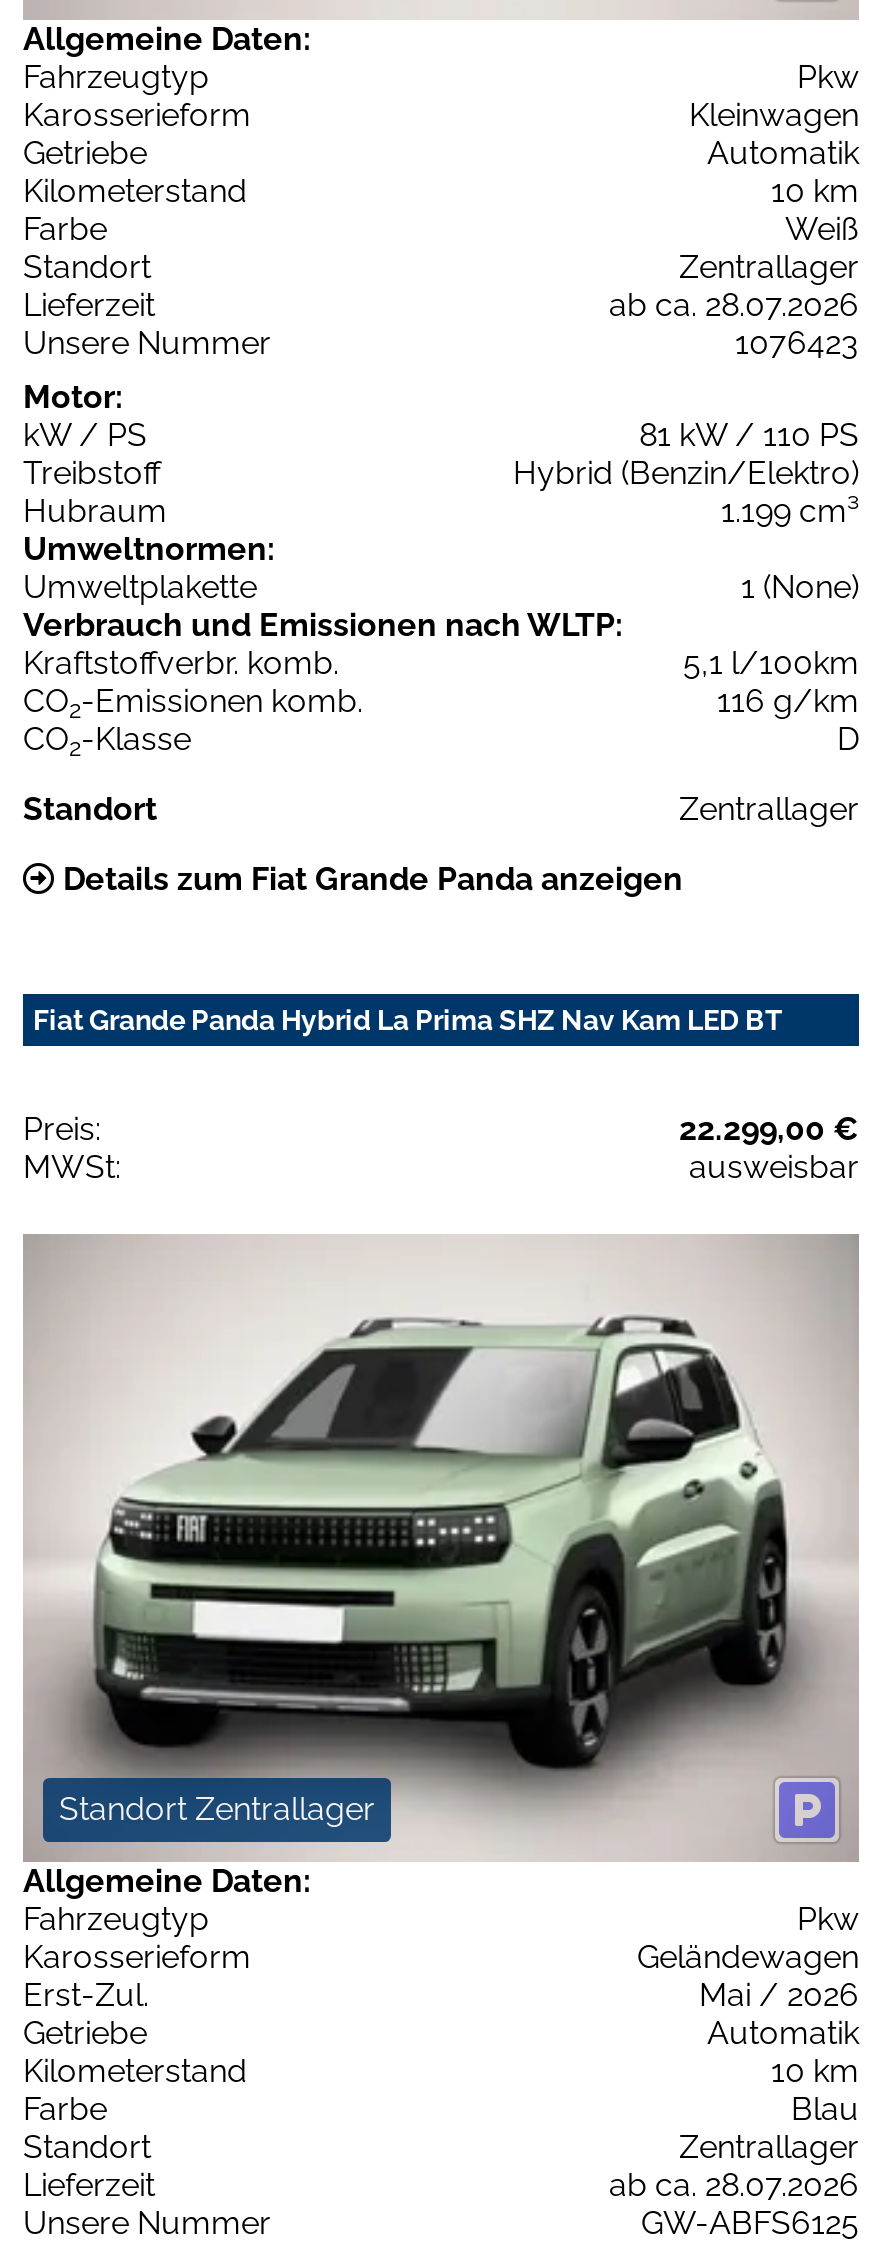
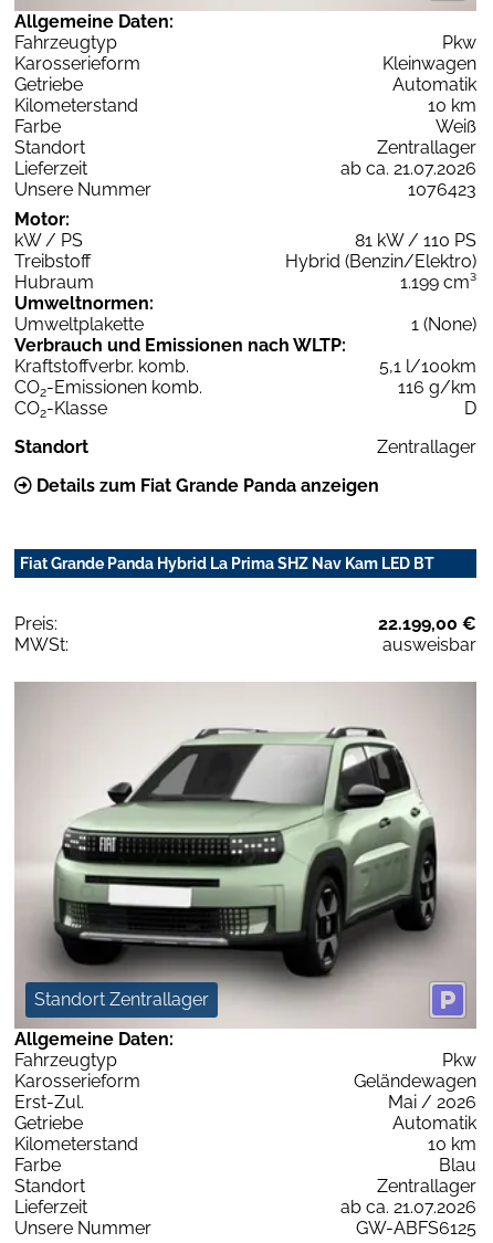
[609,286,859,324] ab ca. 28.07.2026 -> [340,158,476,179] ab ca. 21.07.2026
[679,1110,859,1148] 22.299,00 € -> [378,613,476,634] 22.199,00 €
[609,2165,859,2203] ab ca. 28.07.2026 -> [340,1196,476,1217] ab ca. 21.07.2026

